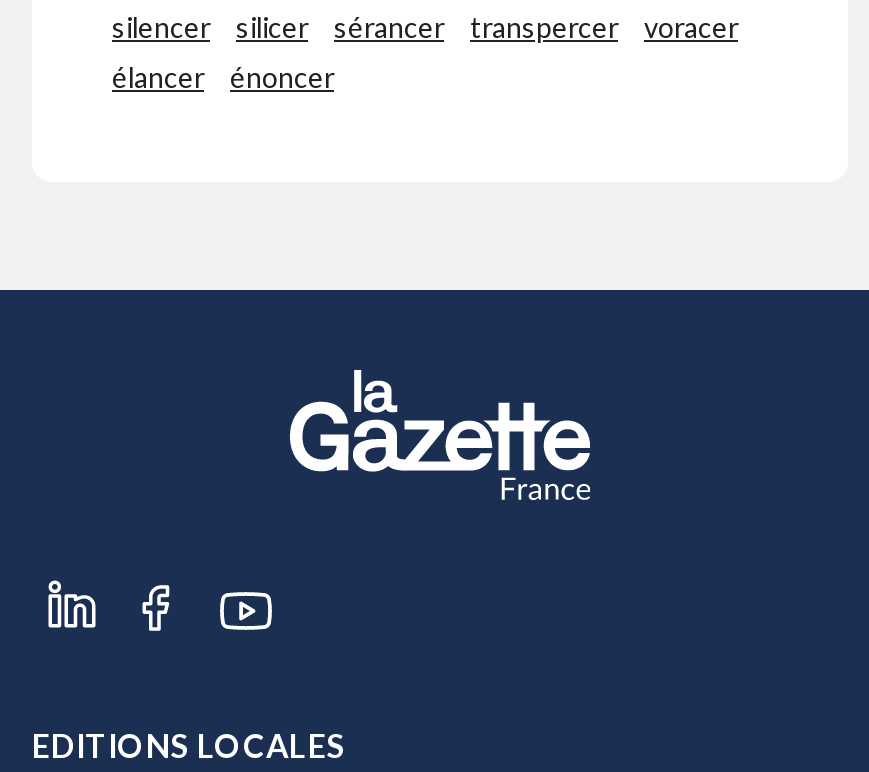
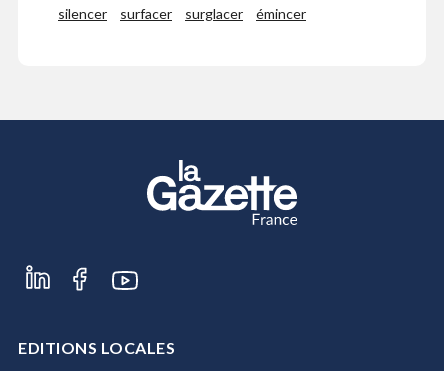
[112,10,738,94] silicer | sérancer | transpercer | voracer | élancer | énoncer -> [120,5,306,22] surfacer | surglacer | émincer

